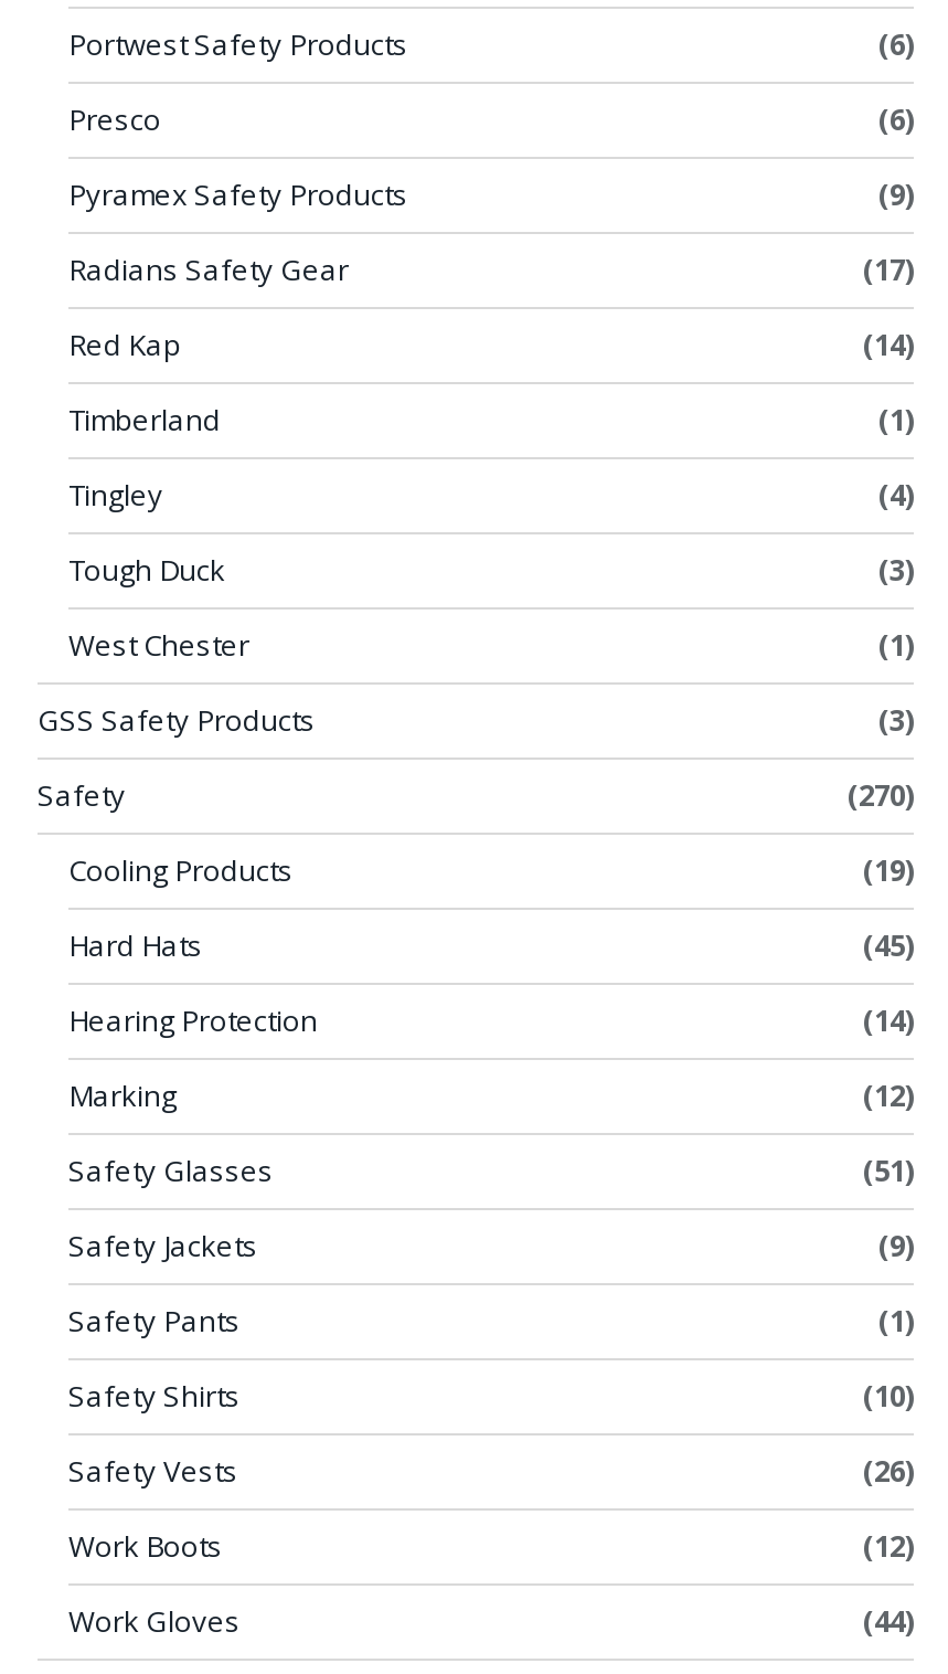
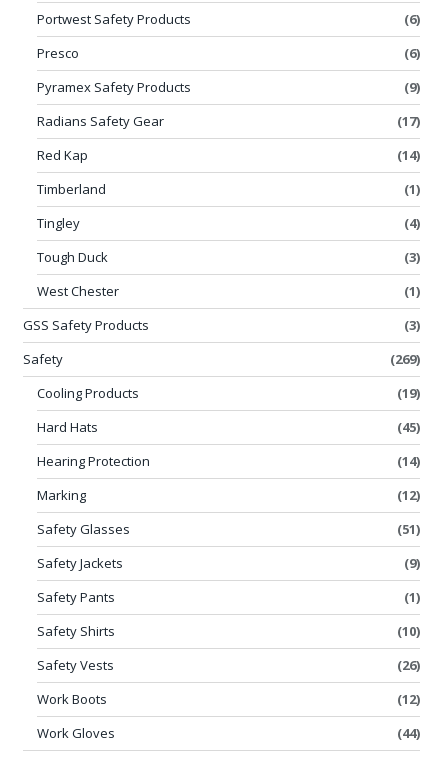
[848,775,914,815] (270) -> [390,350,420,368] (269)

